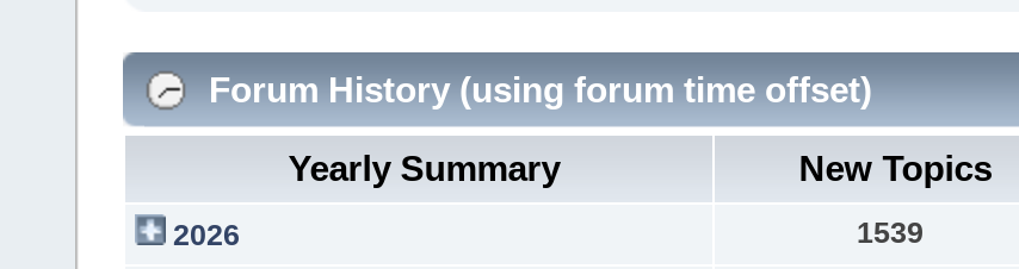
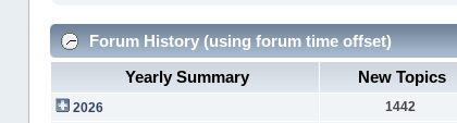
[857,216,924,249] 1539 -> [385,99,415,114] 1442

